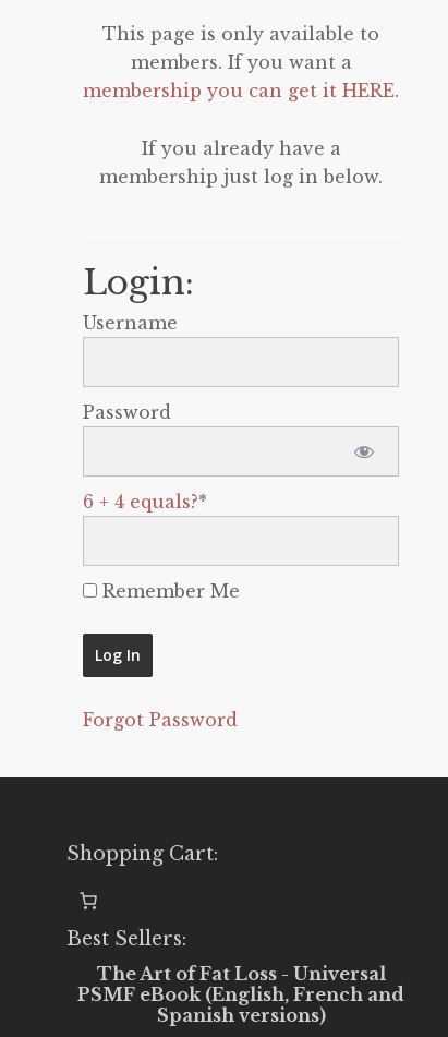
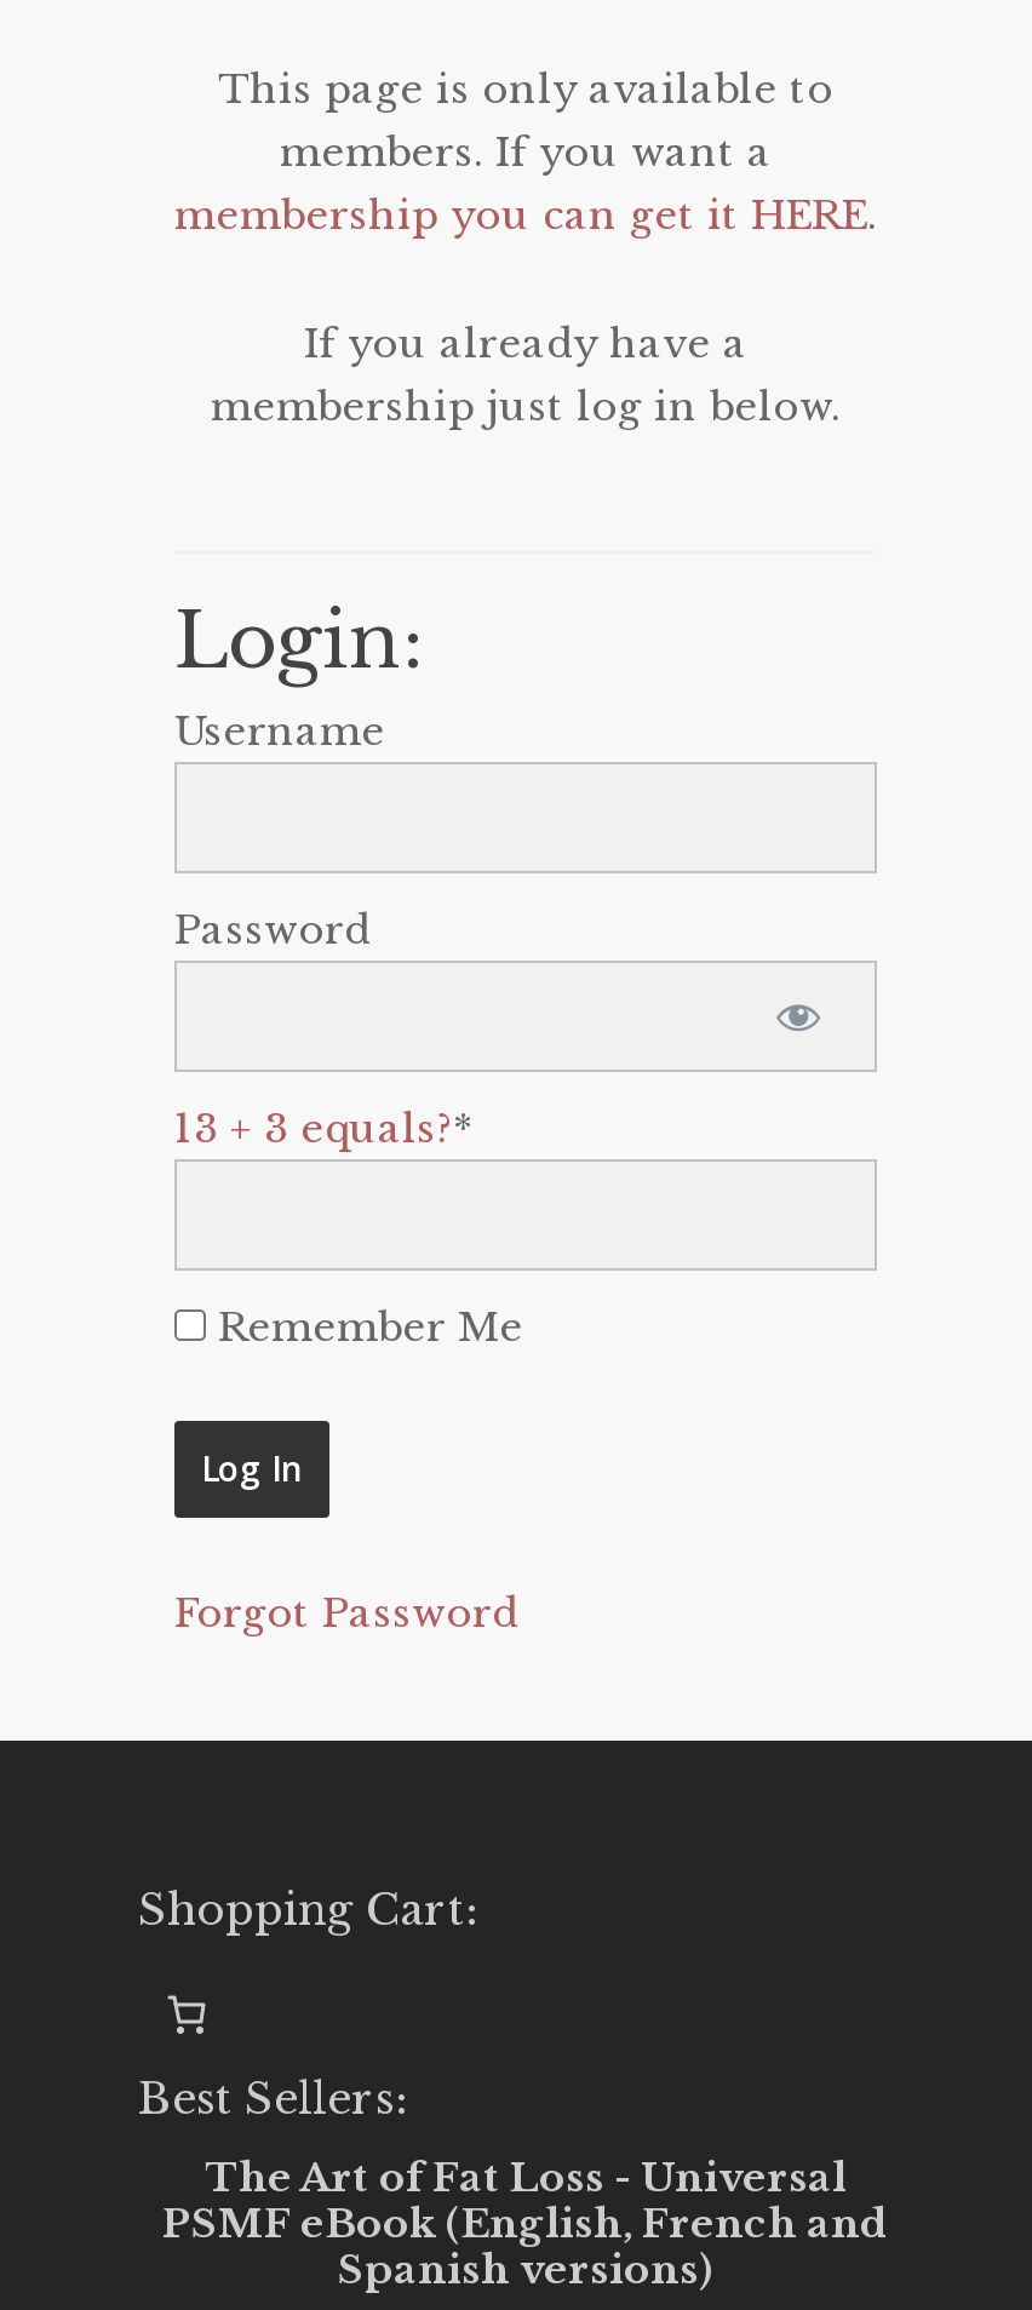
[83,491,207,513] 6 + 4 equals?* -> [174,1104,472,1152] 13 + 3 equals?*

